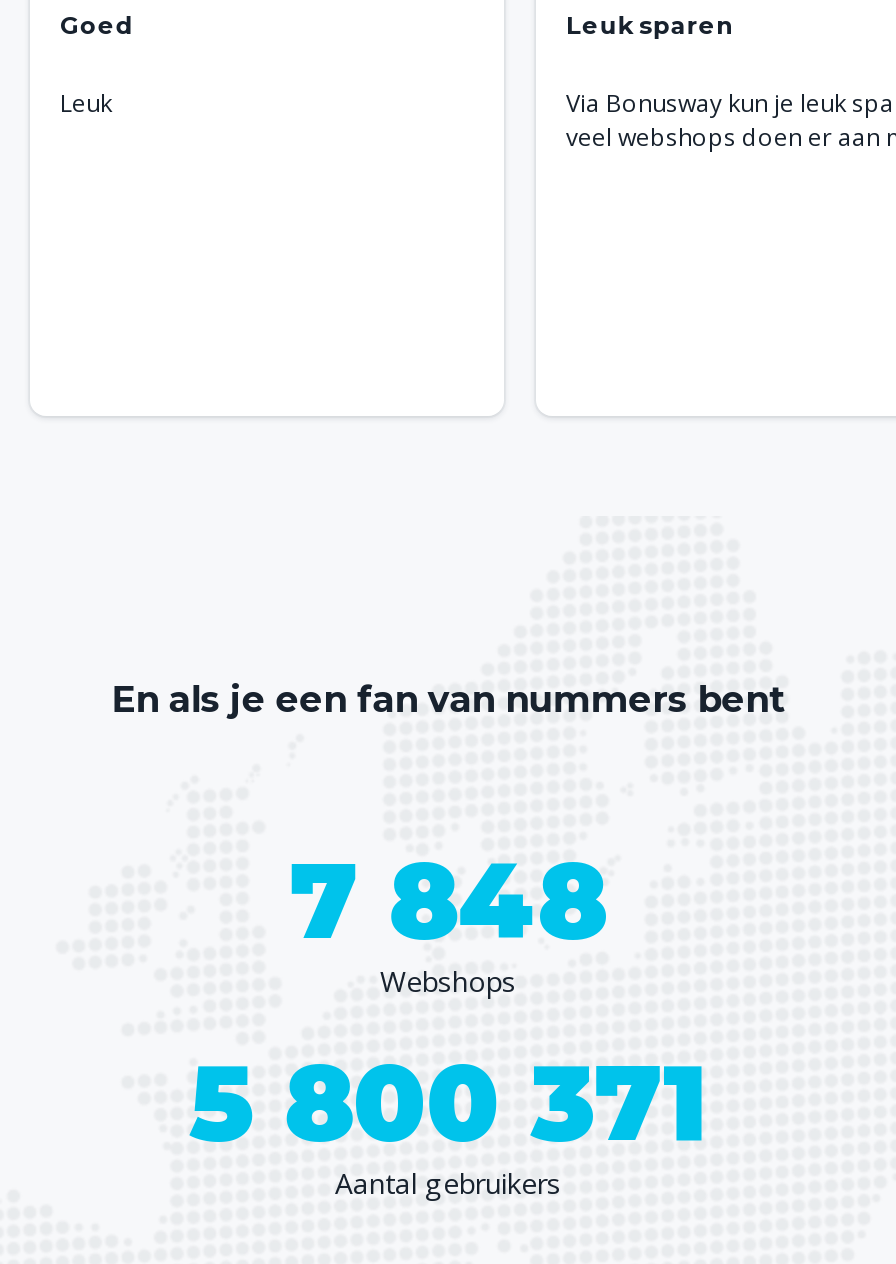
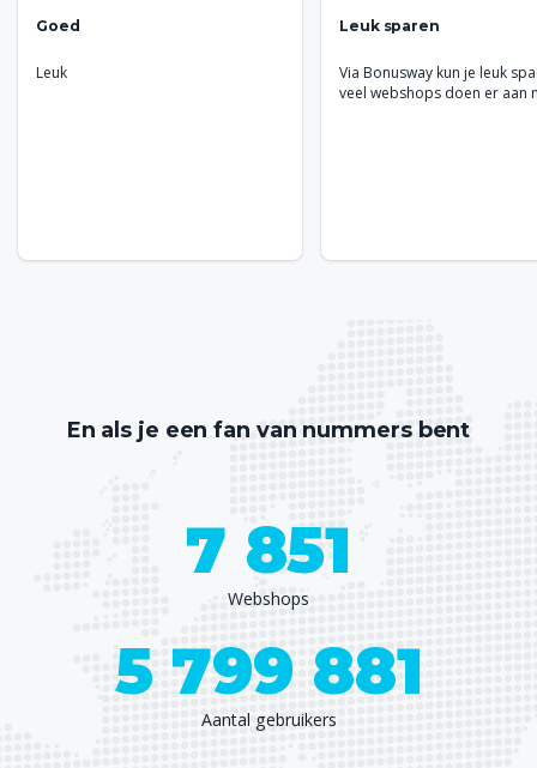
[290,837,606,965] 7 848 -> [186,512,351,589] 7 851
[189,1039,707,1167] 5 800 371 -> [115,633,422,710] 5 799 881

